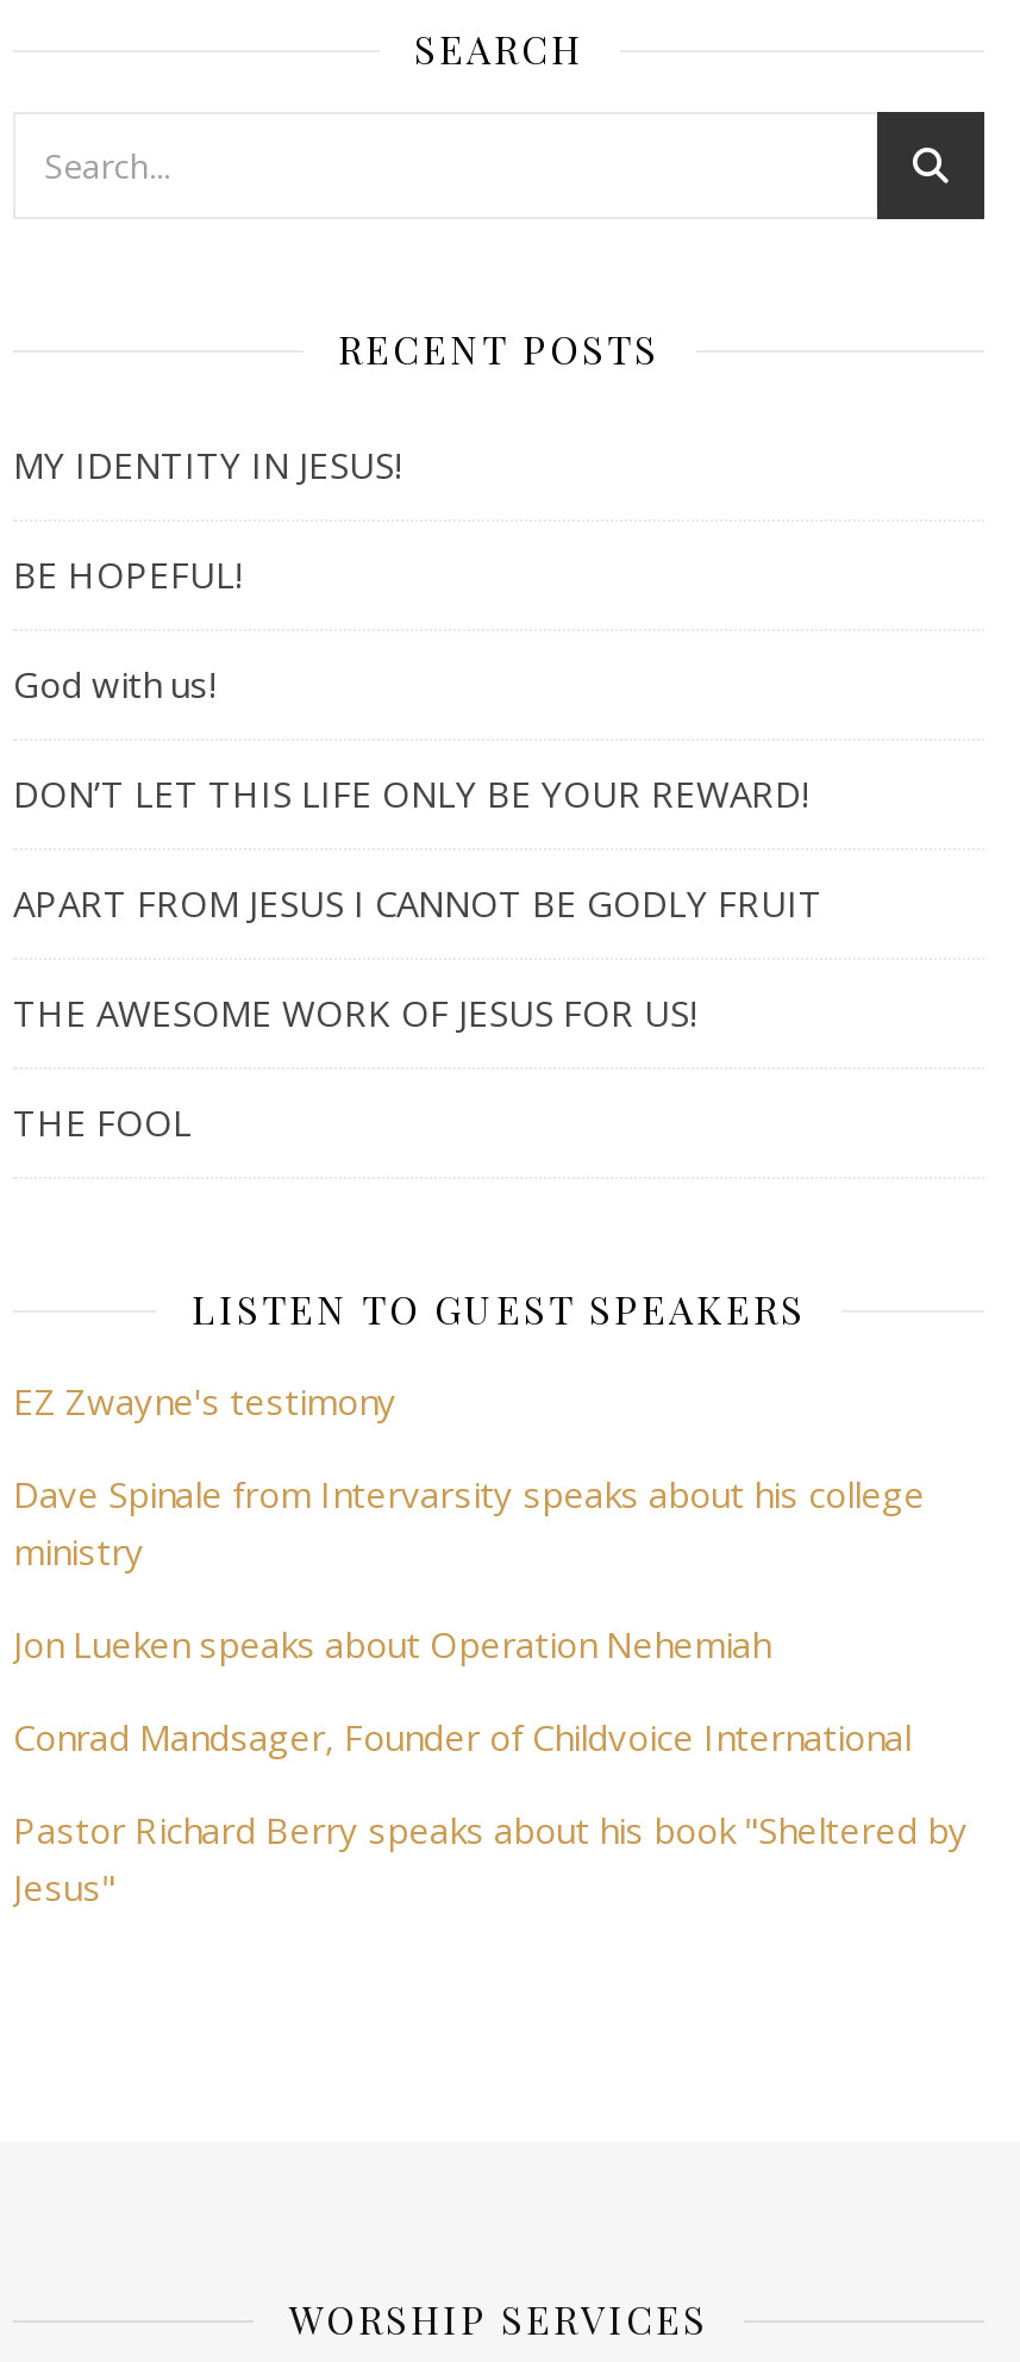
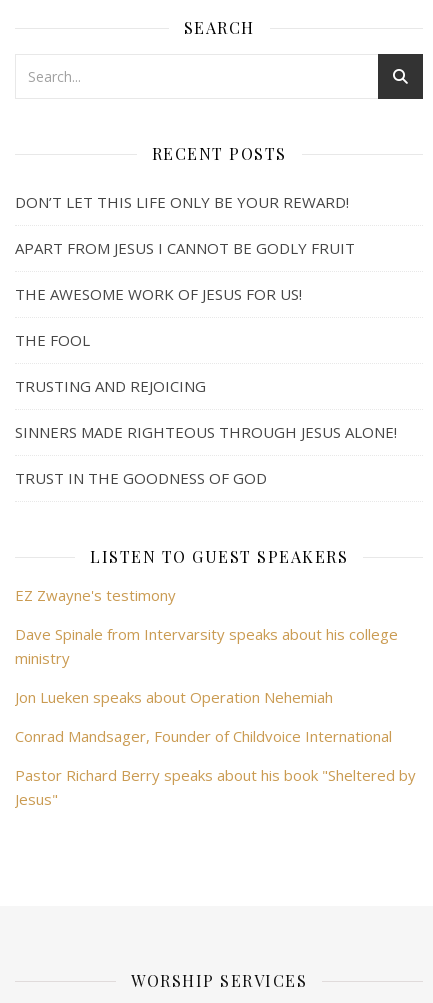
[13,441,401,708] MY IDENTITY IN JESUS! | BE HOPEFUL! | God with us! -> none
moved [13,769,822,1146] -> [15,192,355,350]: DON’T LET THIS LIFE ONLY BE YOUR REWARD! | APART FROM JESUS I CANNOT BE GODLY FRUIT | THE AWESOME WORK OF JESUS FOR US! | THE FOOL
none -> [15,376,397,488] TRUSTING AND REJOICING | SINNERS MADE RIGHTEOUS THROUGH JESUS ALONE! | TRUST IN THE GOODNESS OF GOD

